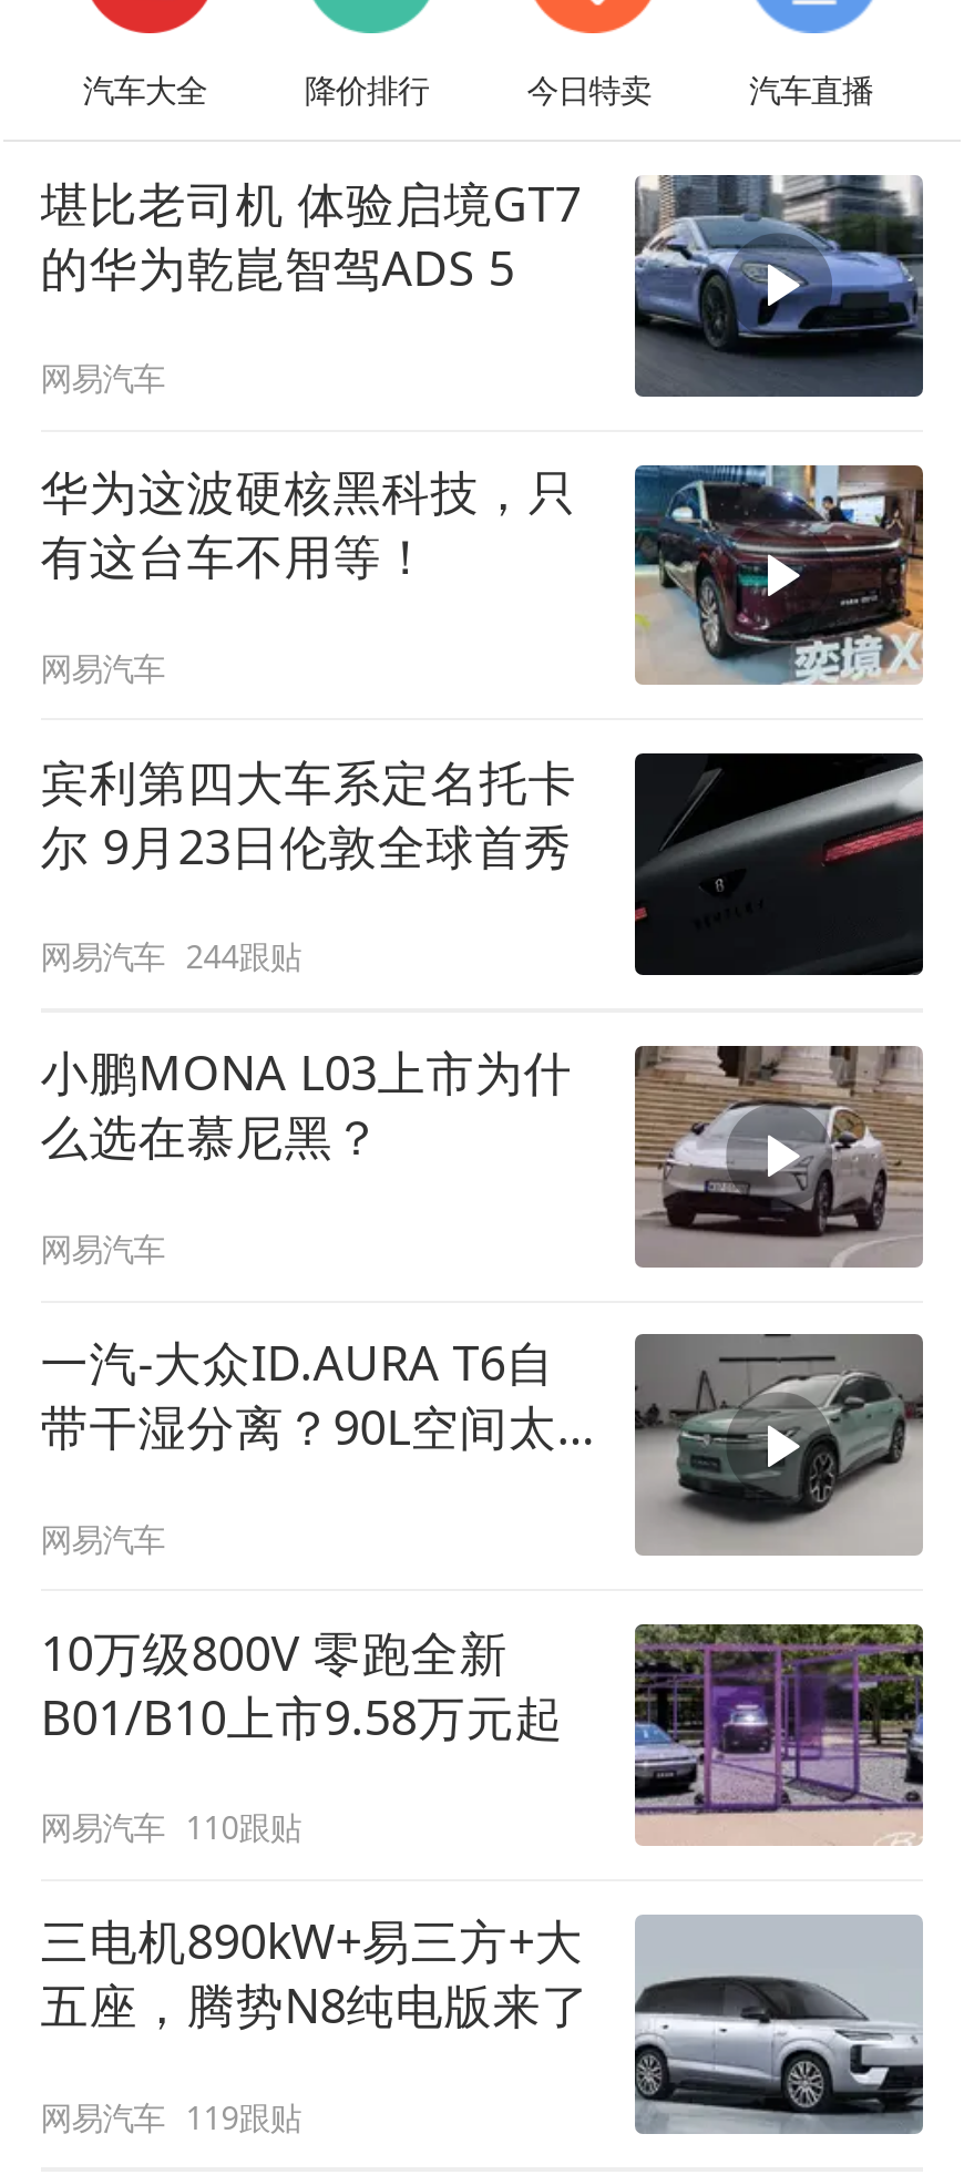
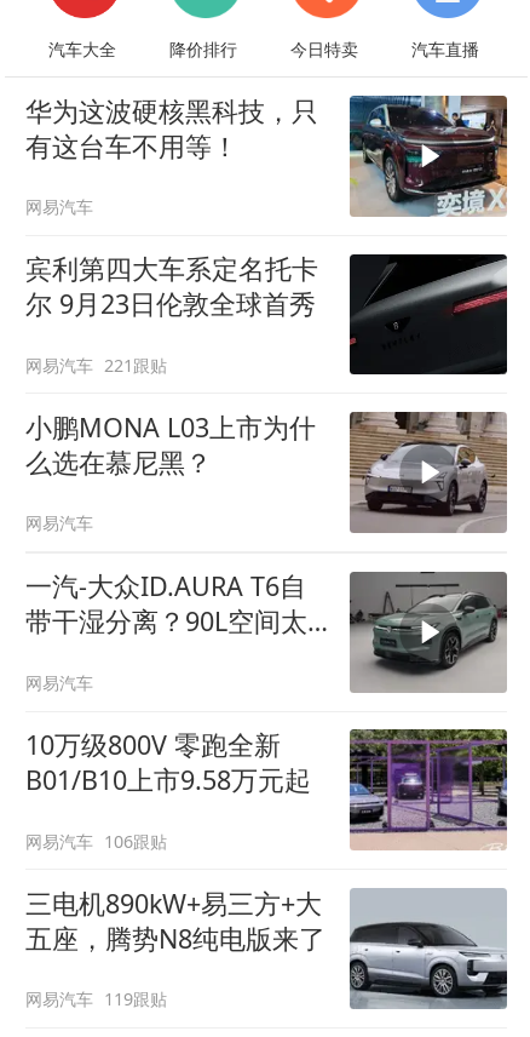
[40,170,925,399] [image] | 堪比老司机 体验启境GT7 | 的华为乾崑智驾ADS 5 | 网易汽车 -> none
[40,936,301,978] 网易汽车 244跟贴 -> [25,353,167,376] 网易汽车 221跟贴
[40,1806,301,1849] 网易汽车 110跟贴 -> [25,829,167,852] 网易汽车 106跟贴

